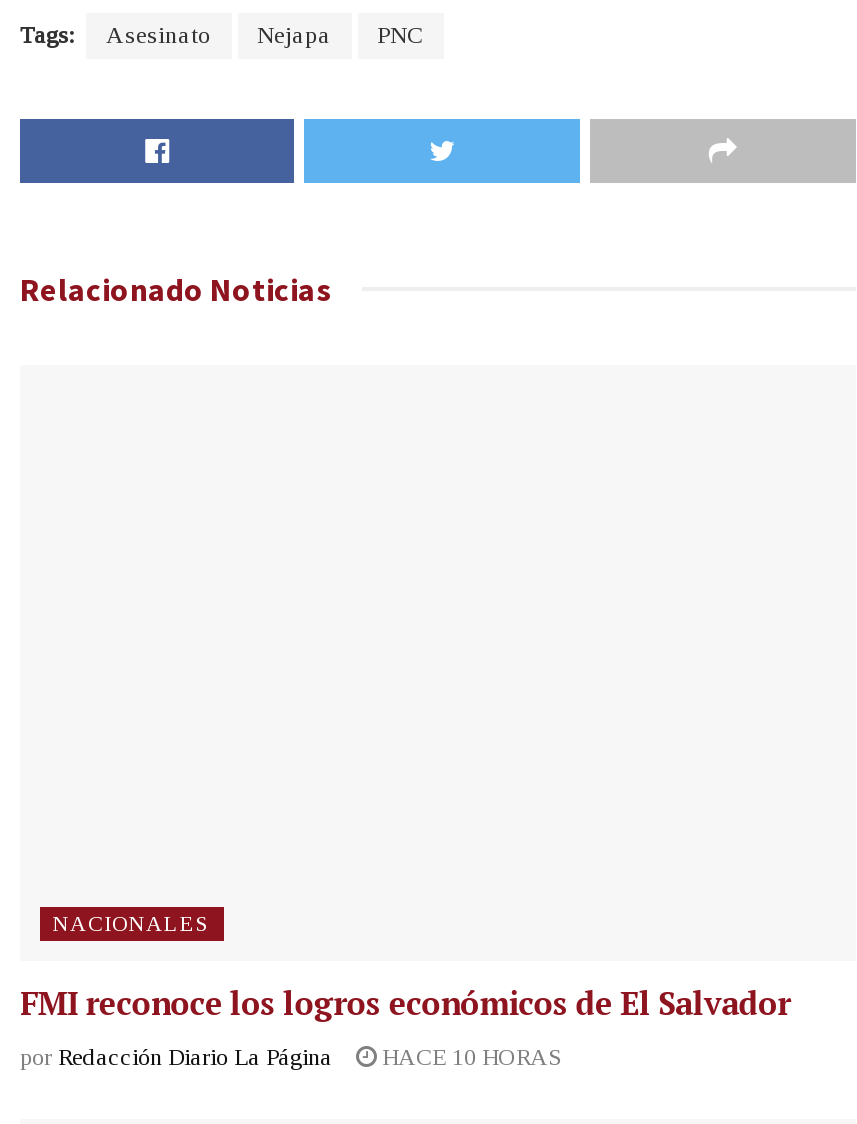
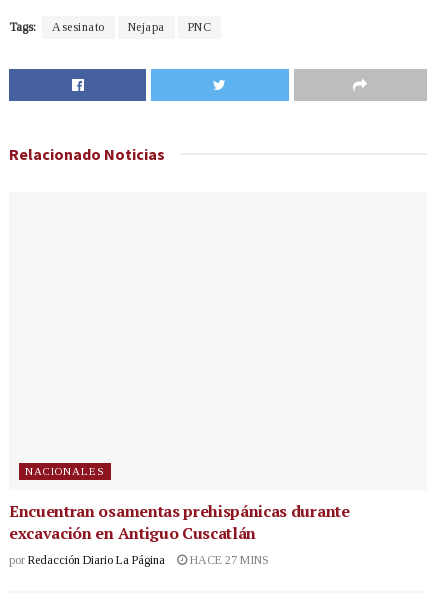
[20,982,791,1026] FMI reconoce los logros económicos de El Salvador -> [9,500,350,544] Encuentran osamentas prehispánicas durante | excavación en Antiguo Cuscatlán
[20,1044,562,1072] por Redacción Diario La Página HACE 10 HORAS -> [9,553,269,567] por Redacción Diario La Página HACE 27 MINS

